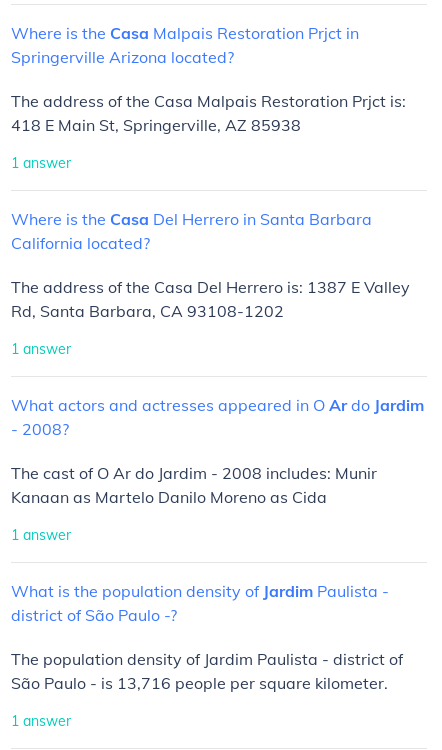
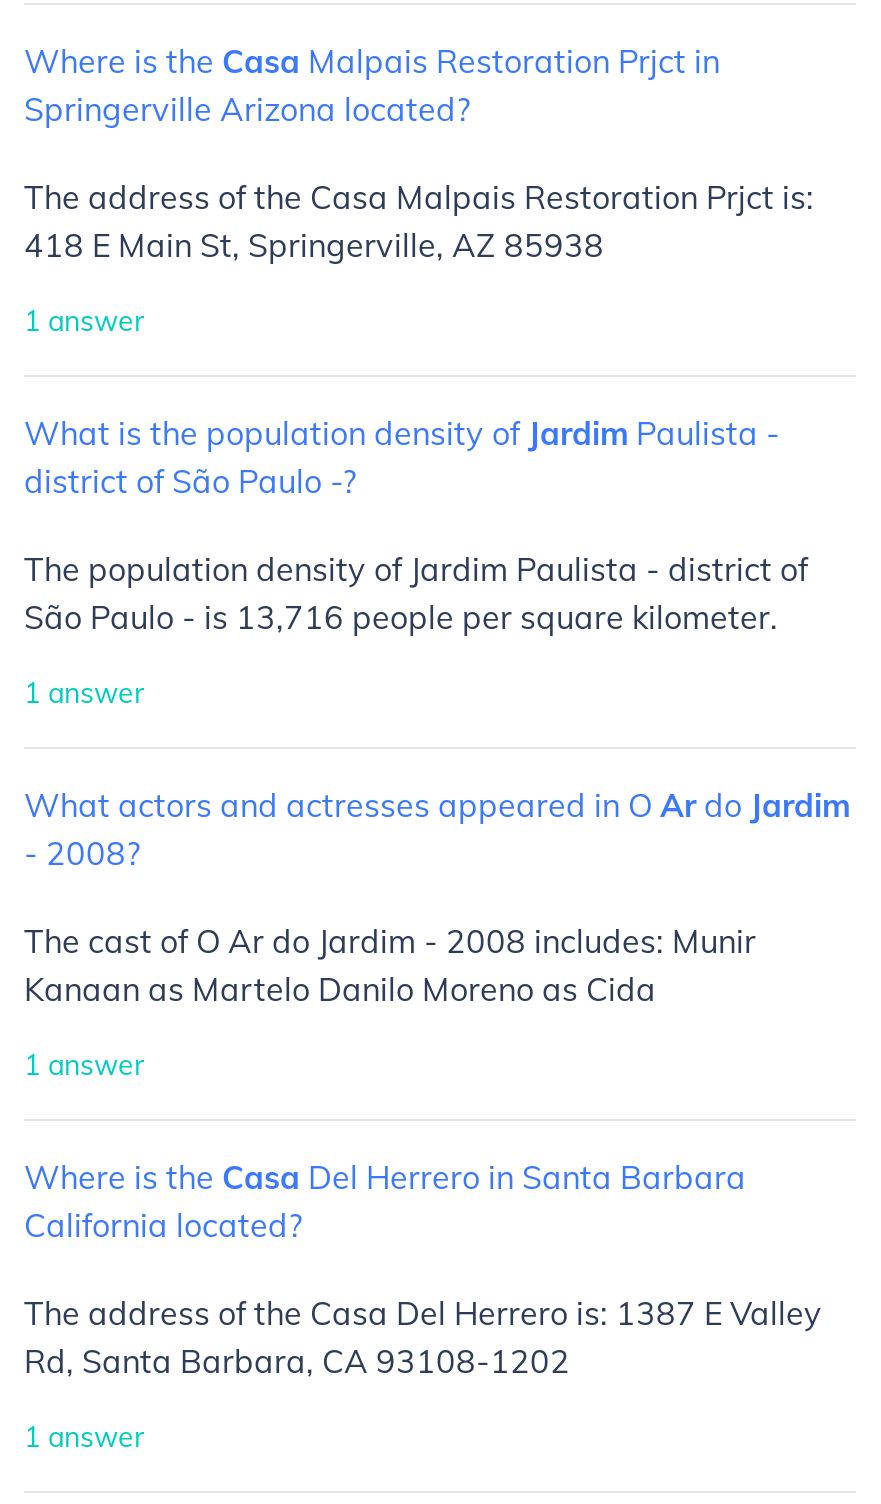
moved [11,209,372,253] -> [24,1157,746,1245]: Where is the Casa Del Herrero in Santa Barbara | California located?
moved [11,277,410,321] -> [24,1293,822,1381]: The address of the Casa Del Herrero is: 1387 E Valley | Rd, Santa Barbara, CA 93108-1202
moved [11,581,389,625] -> [24,413,780,501]: What is the population density of Jardim Paulista - | district of São Paulo -?
moved [11,649,403,693] -> [24,549,808,637]: The population density of Jardim Paulista - district of | São Paulo - is 13,716 people per square kilometer.

